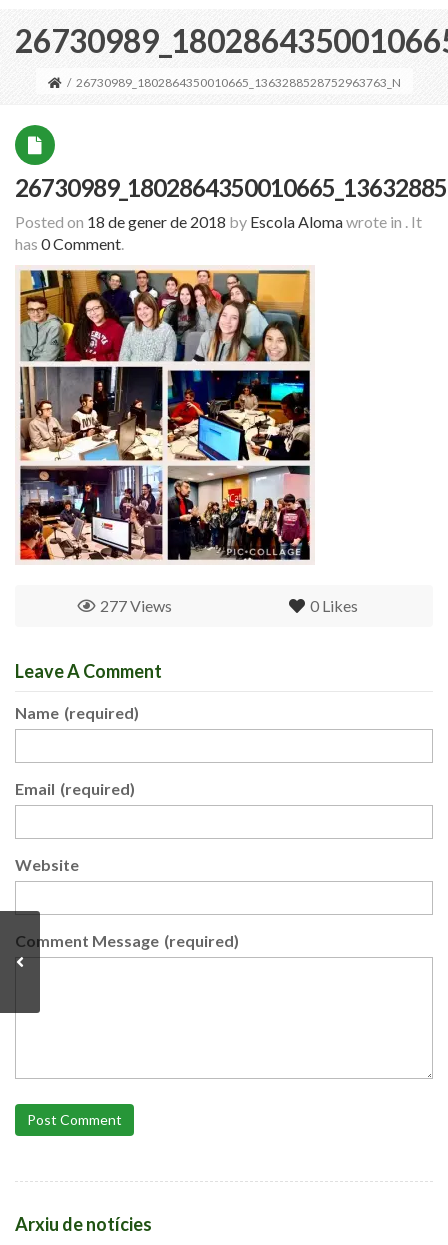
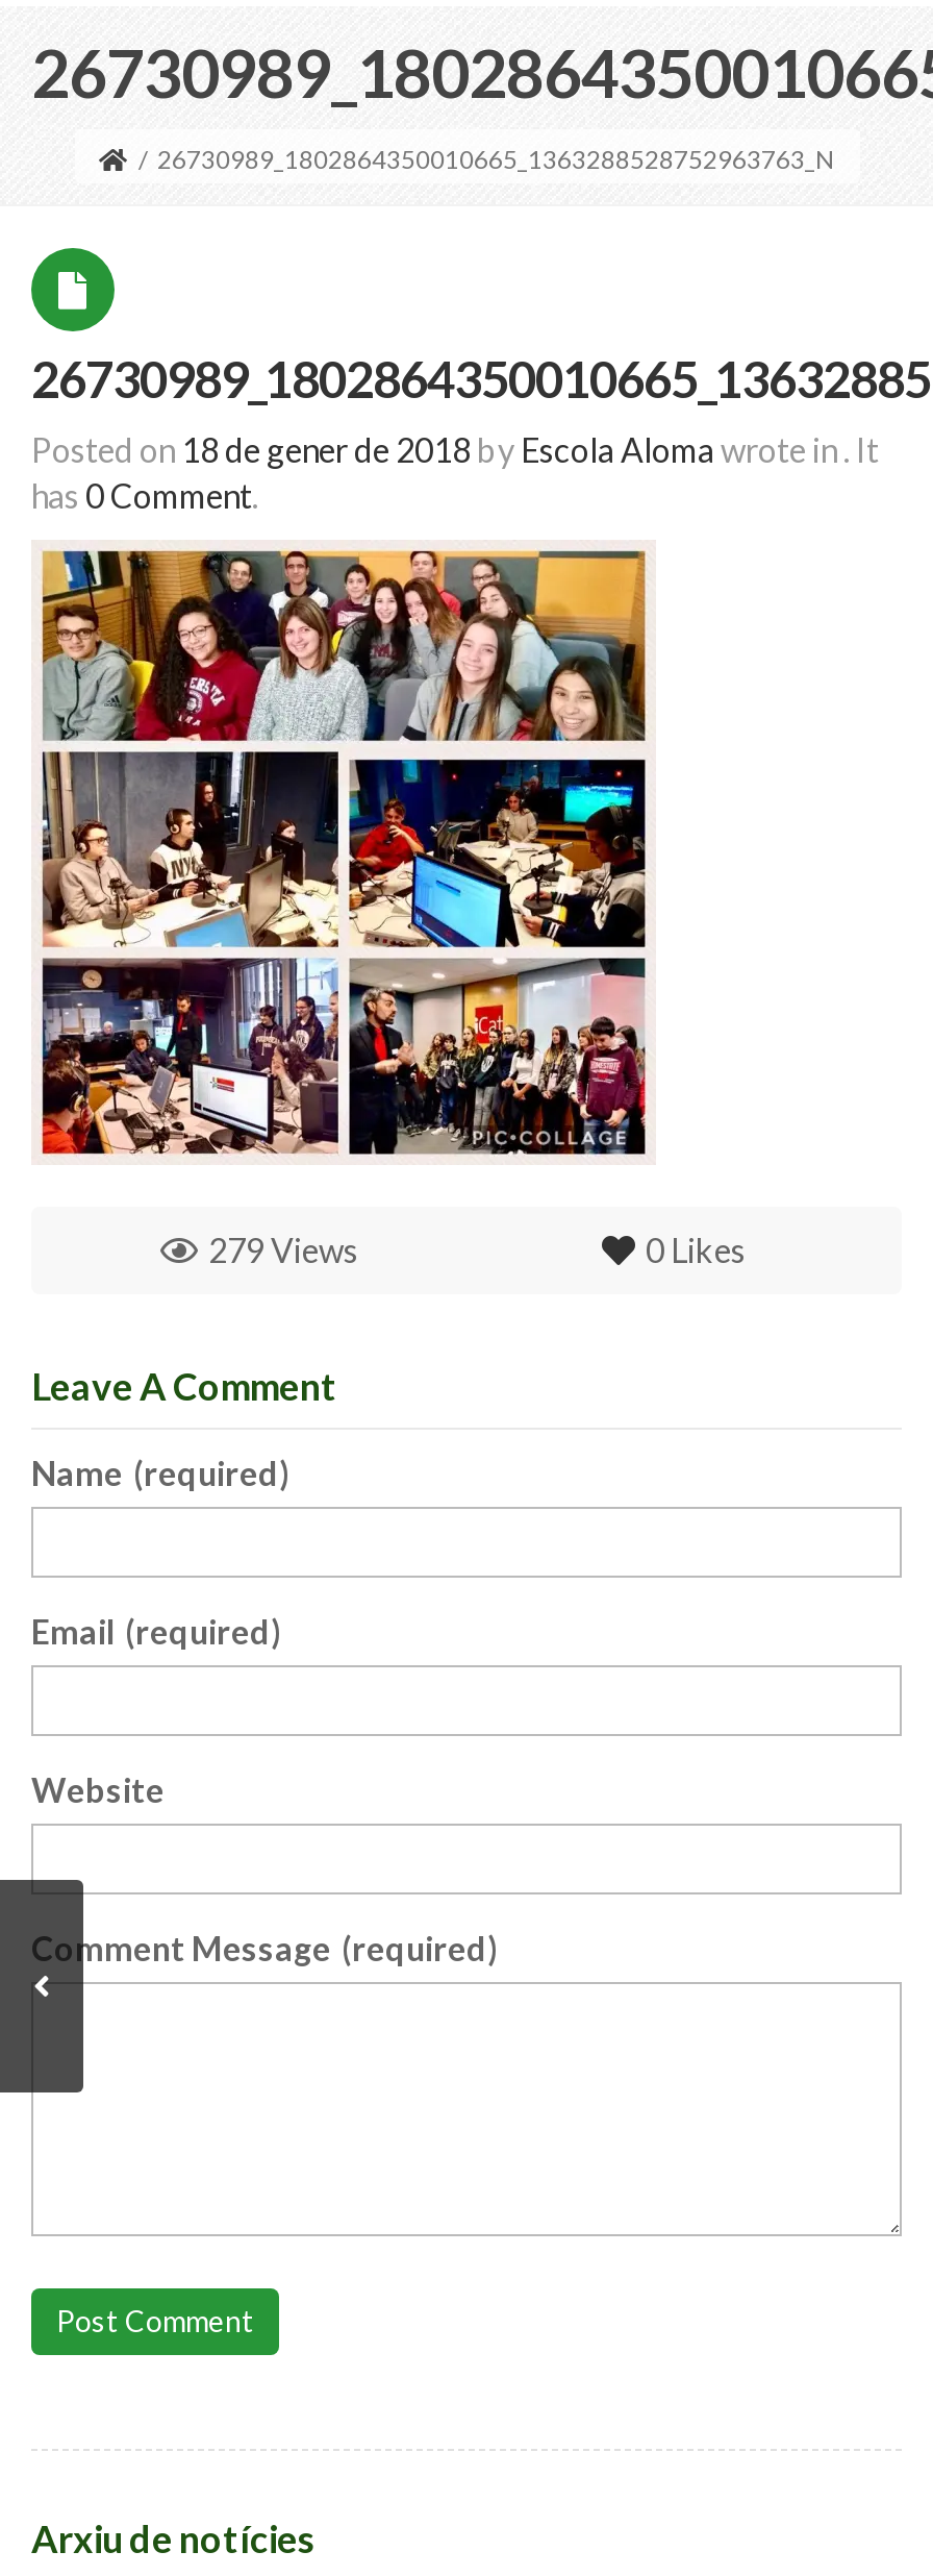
[100,596,172,615] 277 Views -> [208,1230,358,1269] 279 Views

